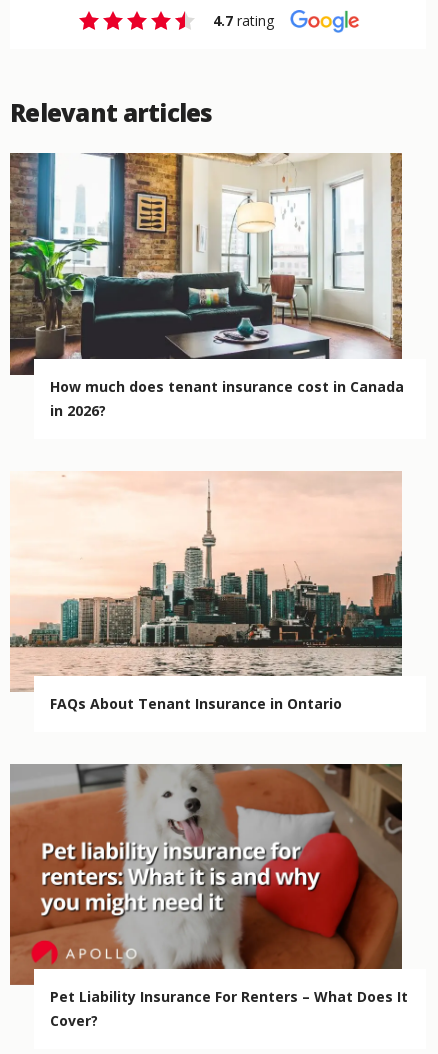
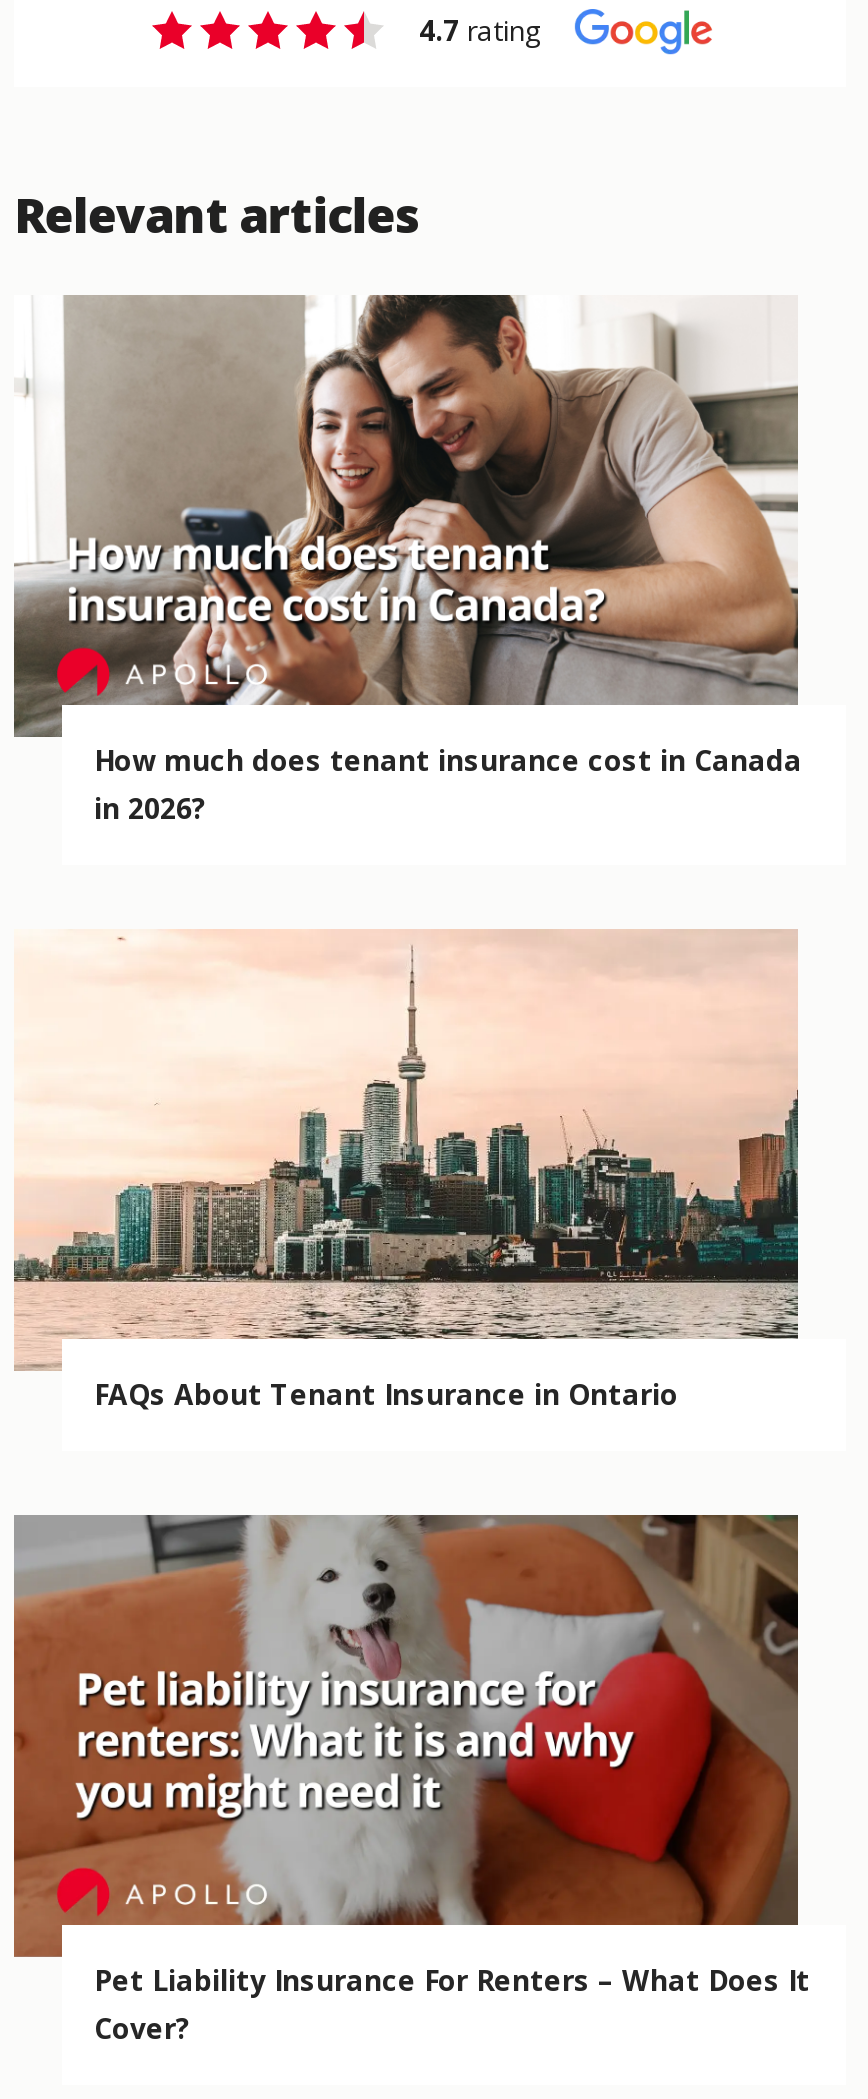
[9,152,403,374] [image] -> [14,293,800,737] [image]

